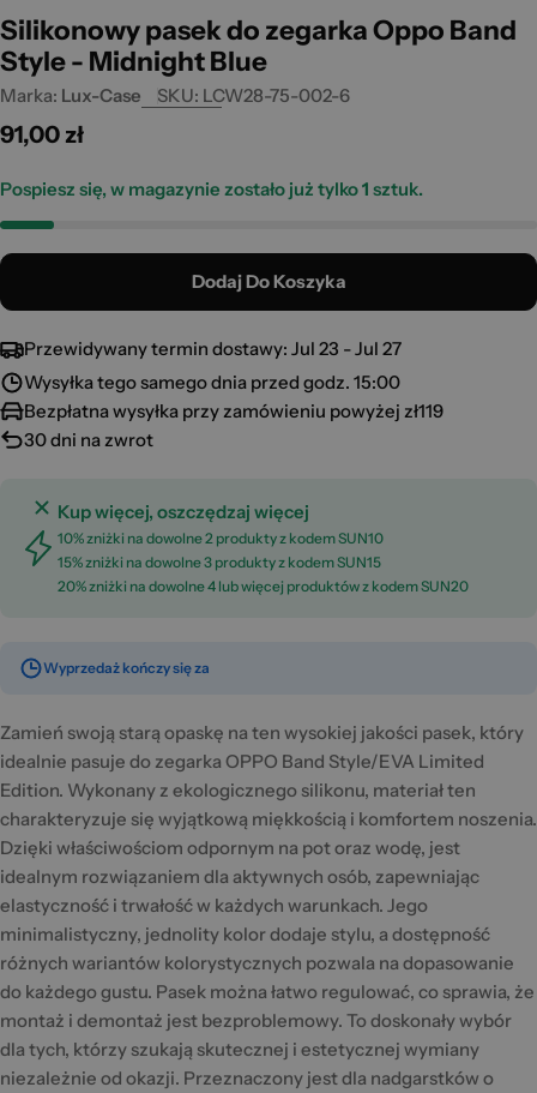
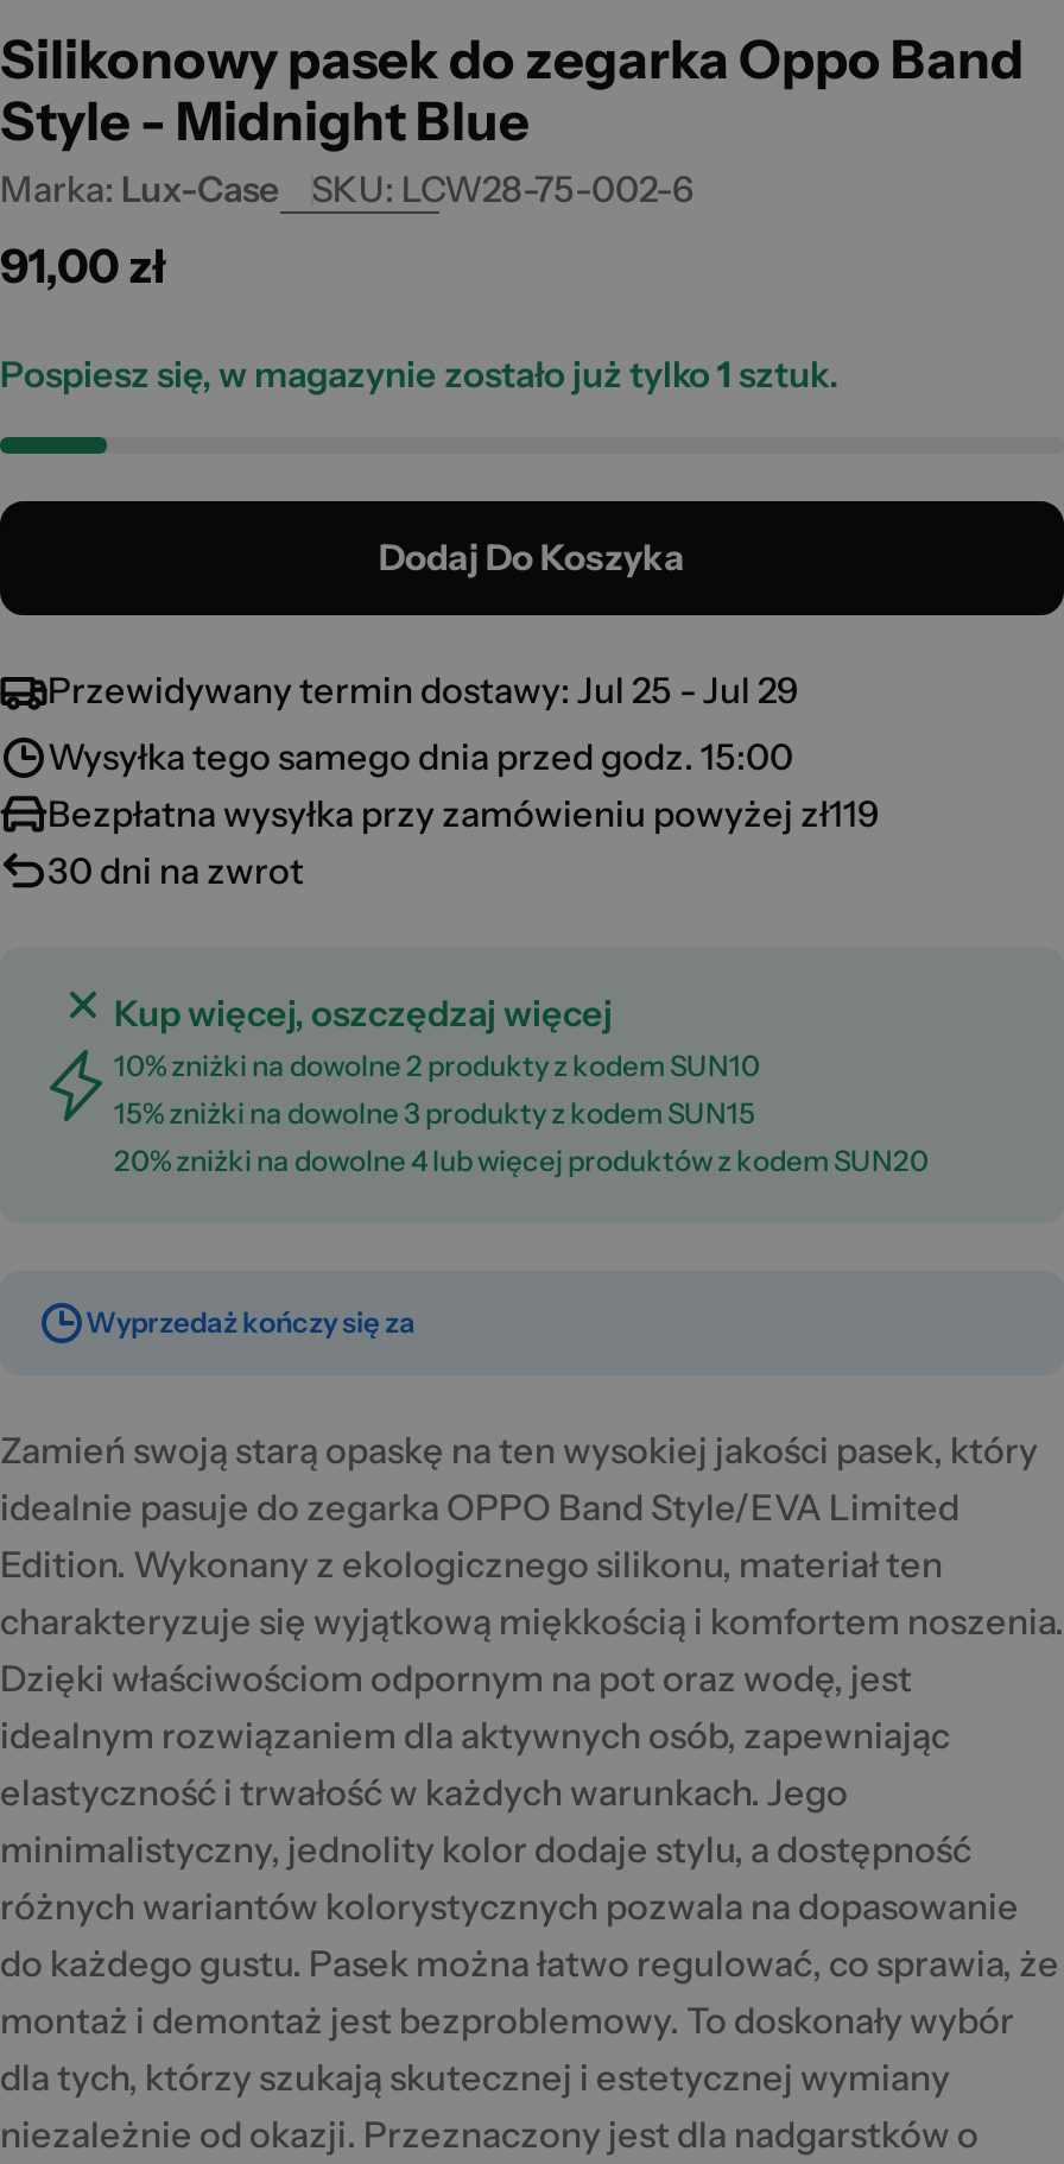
[24,337,402,360] Przewidywany termin dostawy: Jul 23 - Jul 27 -> [47,667,798,713] Przewidywany termin dostawy: Jul 25 - Jul 29

